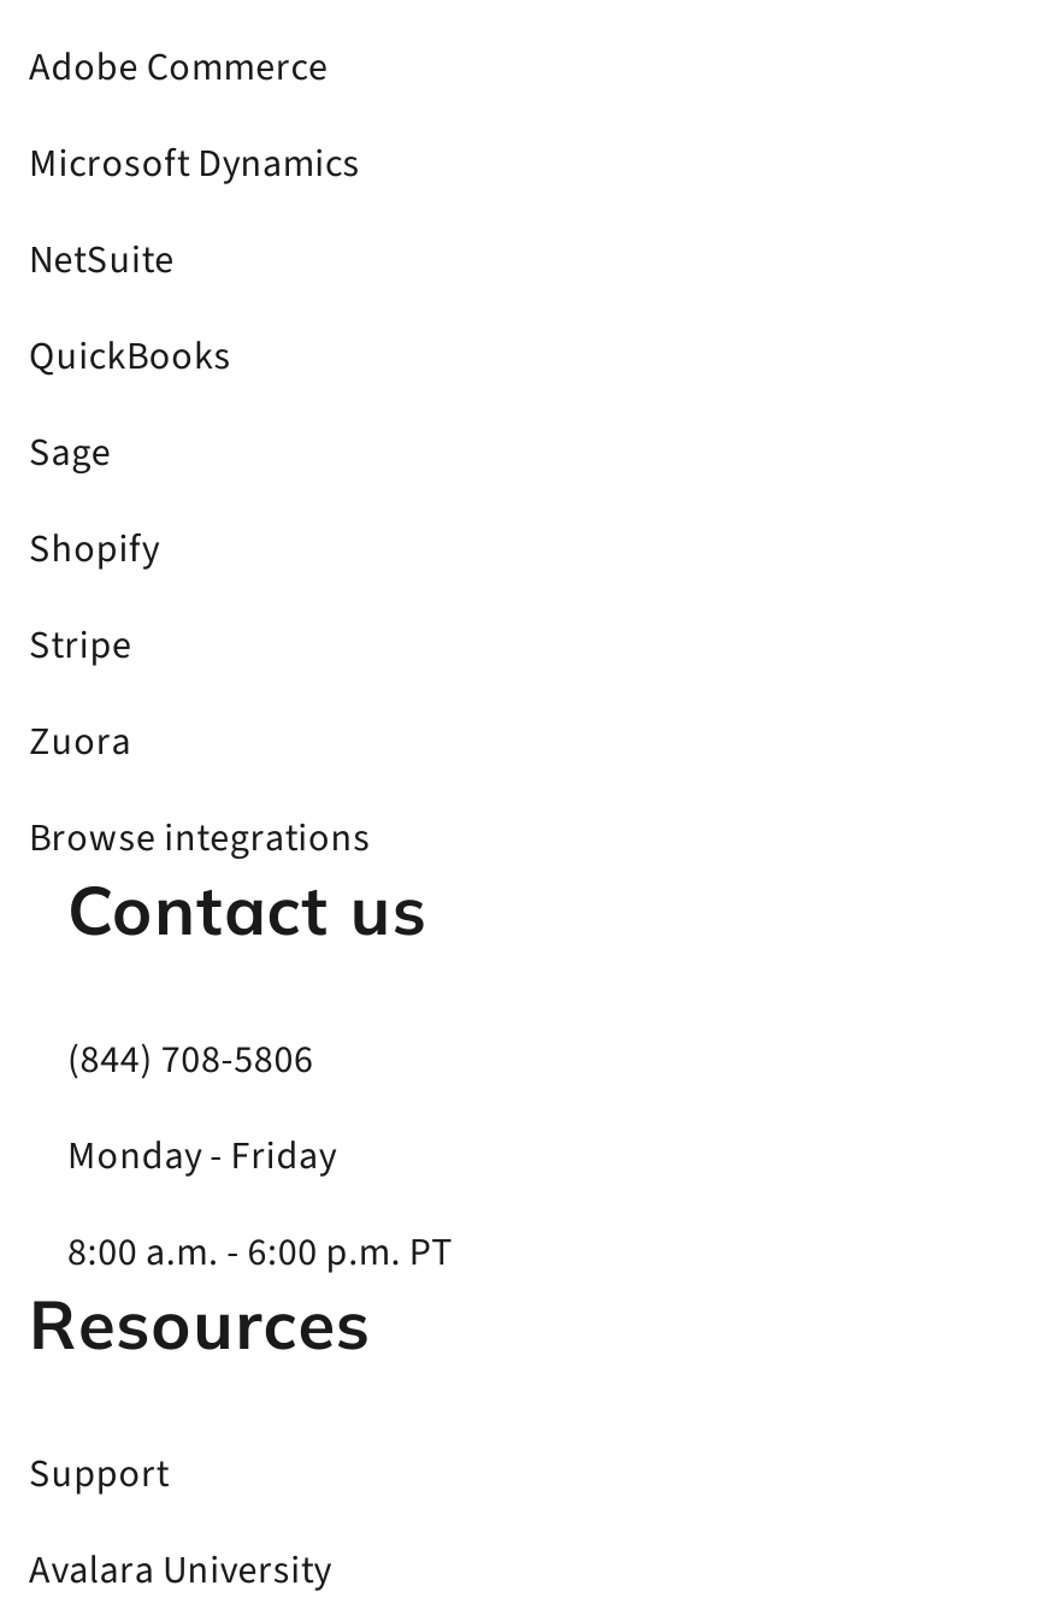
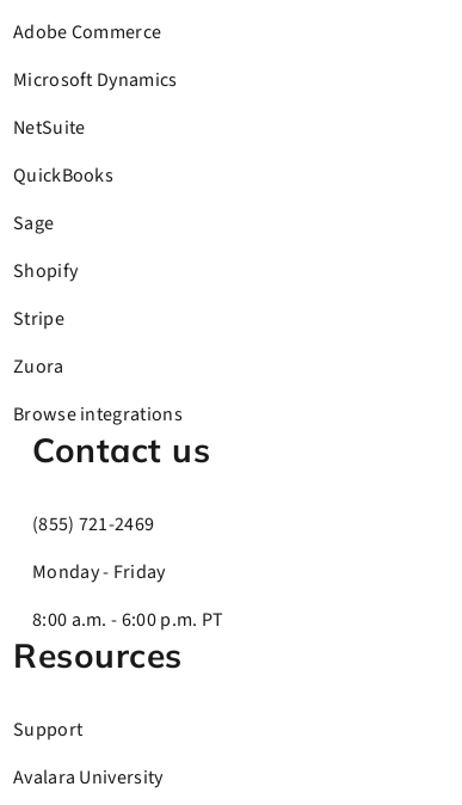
[67,1033,314,1086] (844) 708-5806 -> [32,511,154,537] (855) 721-2469

